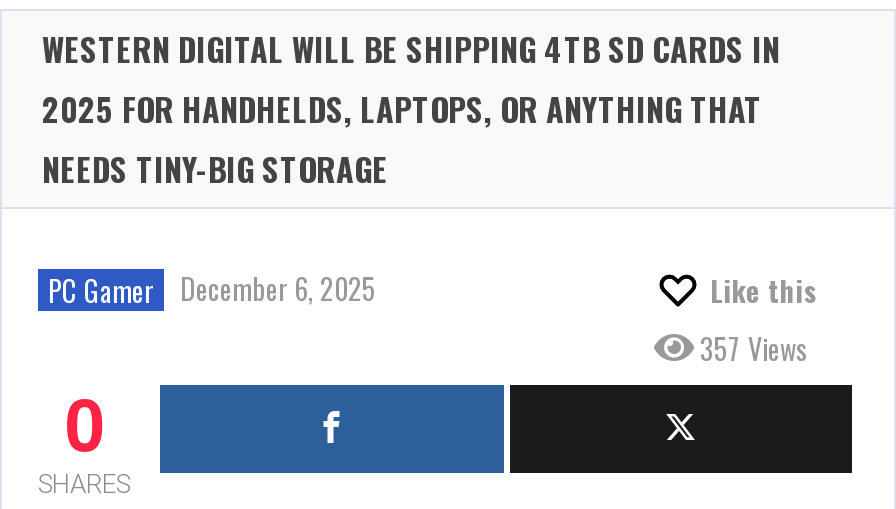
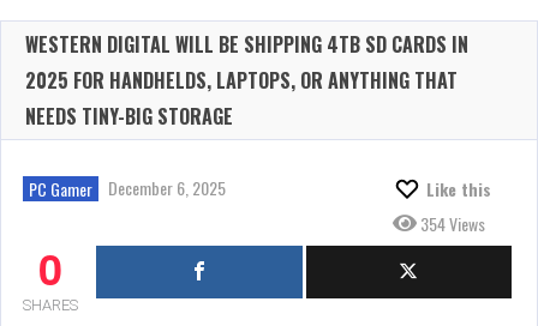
[694,327,808,369] 357 Views -> [417,211,485,236] 354 Views

